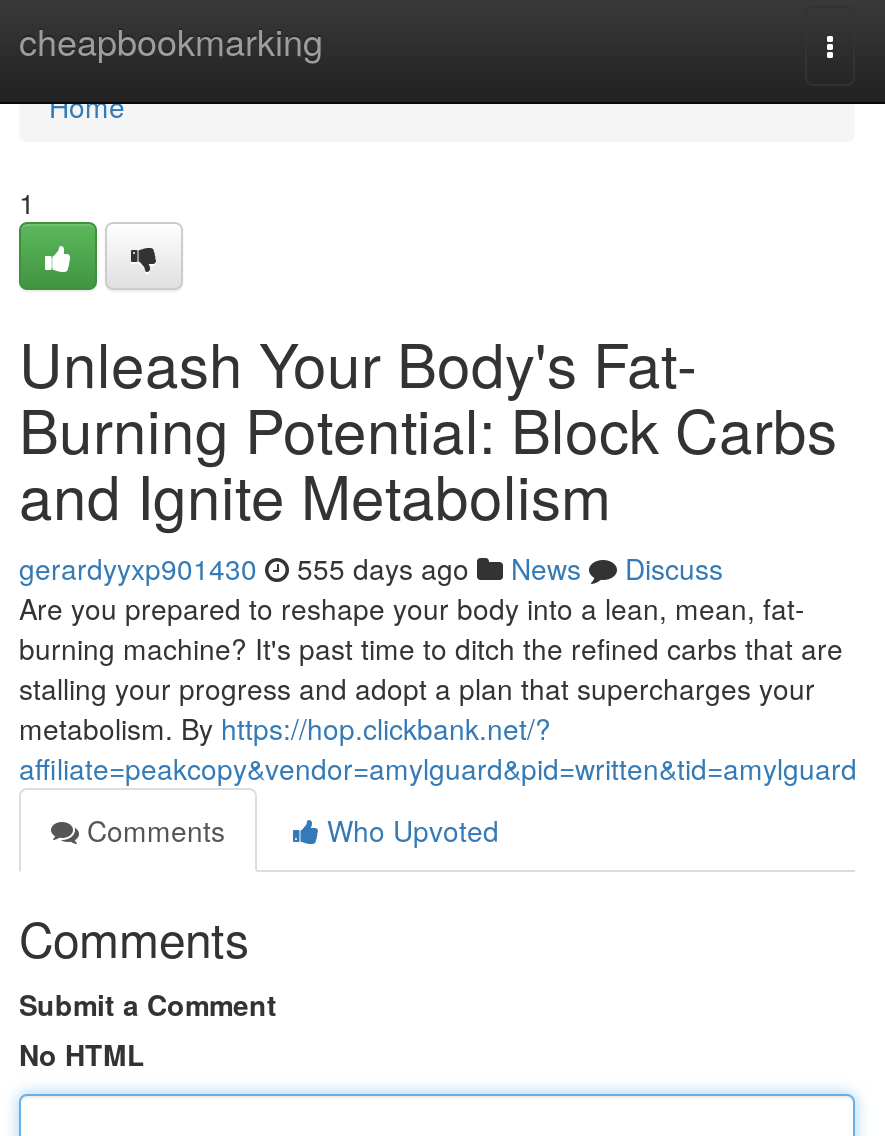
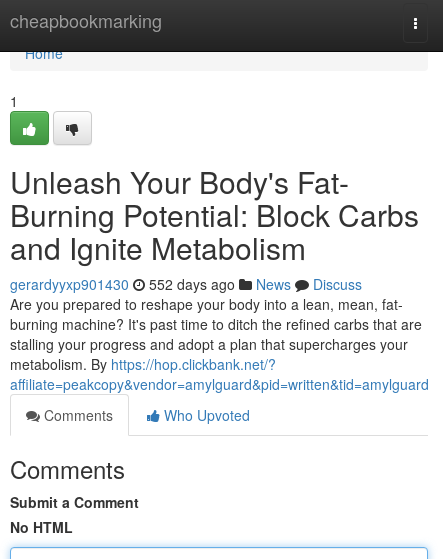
[19,548,723,588] gerardyyxp901430 555 days ago News Discuss -> [10,274,362,294] gerardyyxp901430 552 days ago News Discuss

